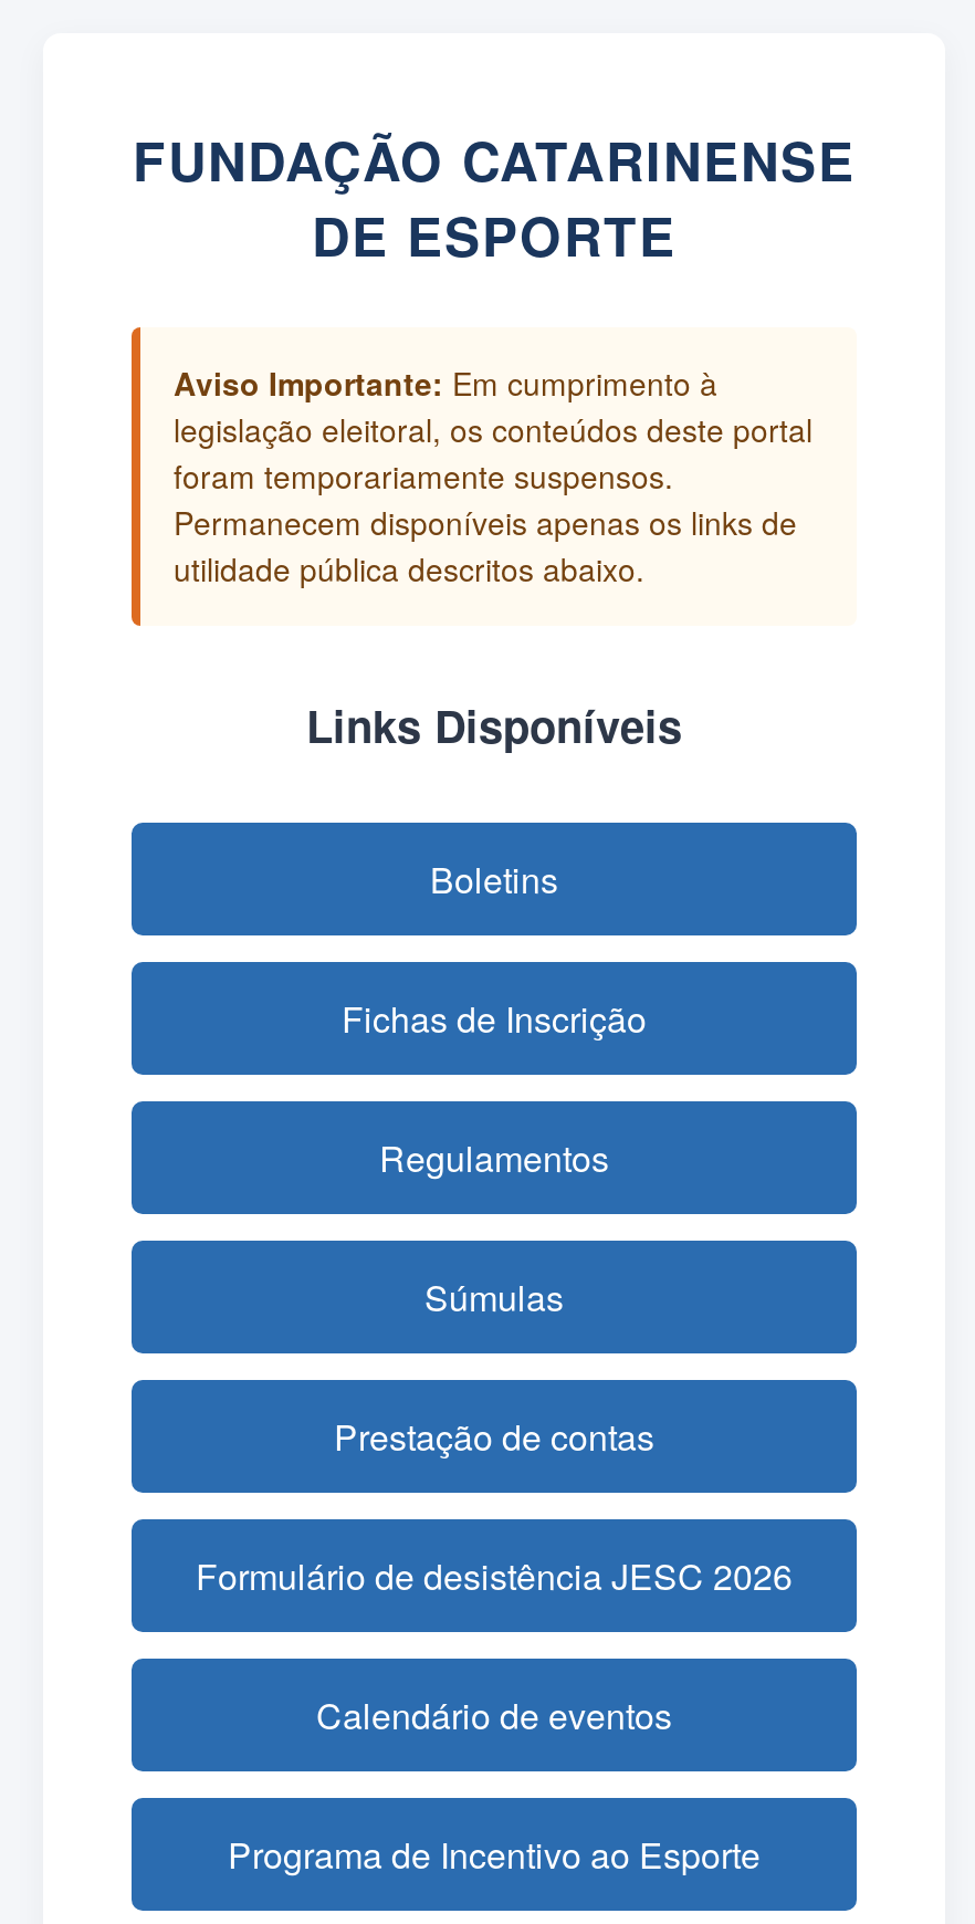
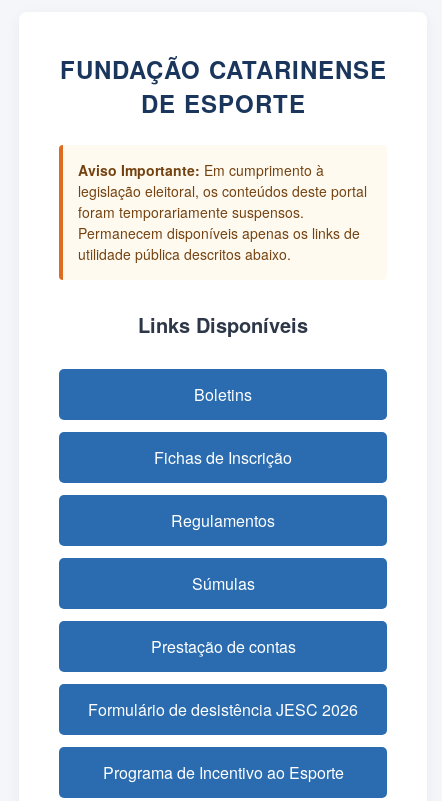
[316,1690,672,1740] Calendário de eventos -> none

